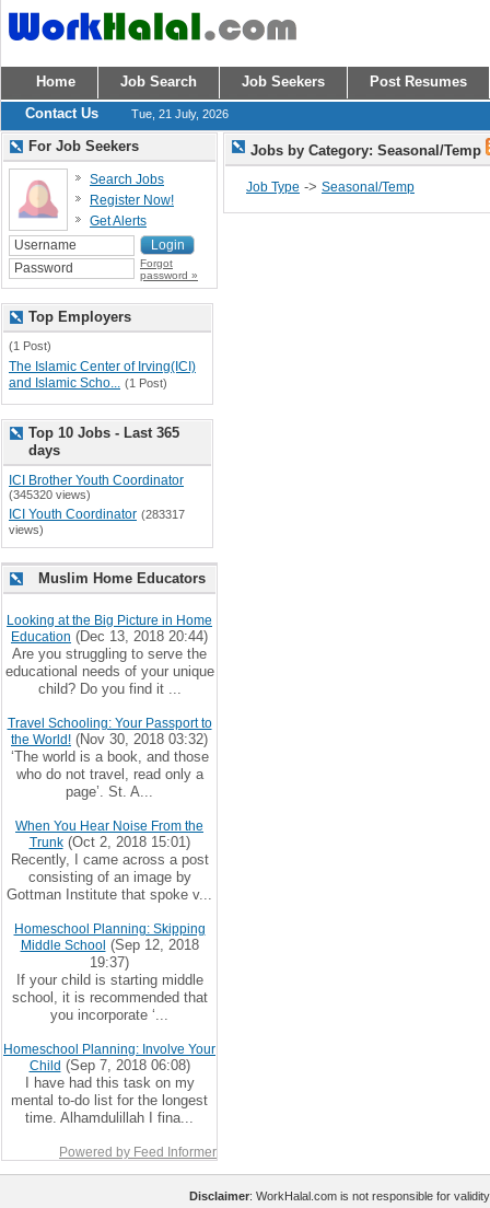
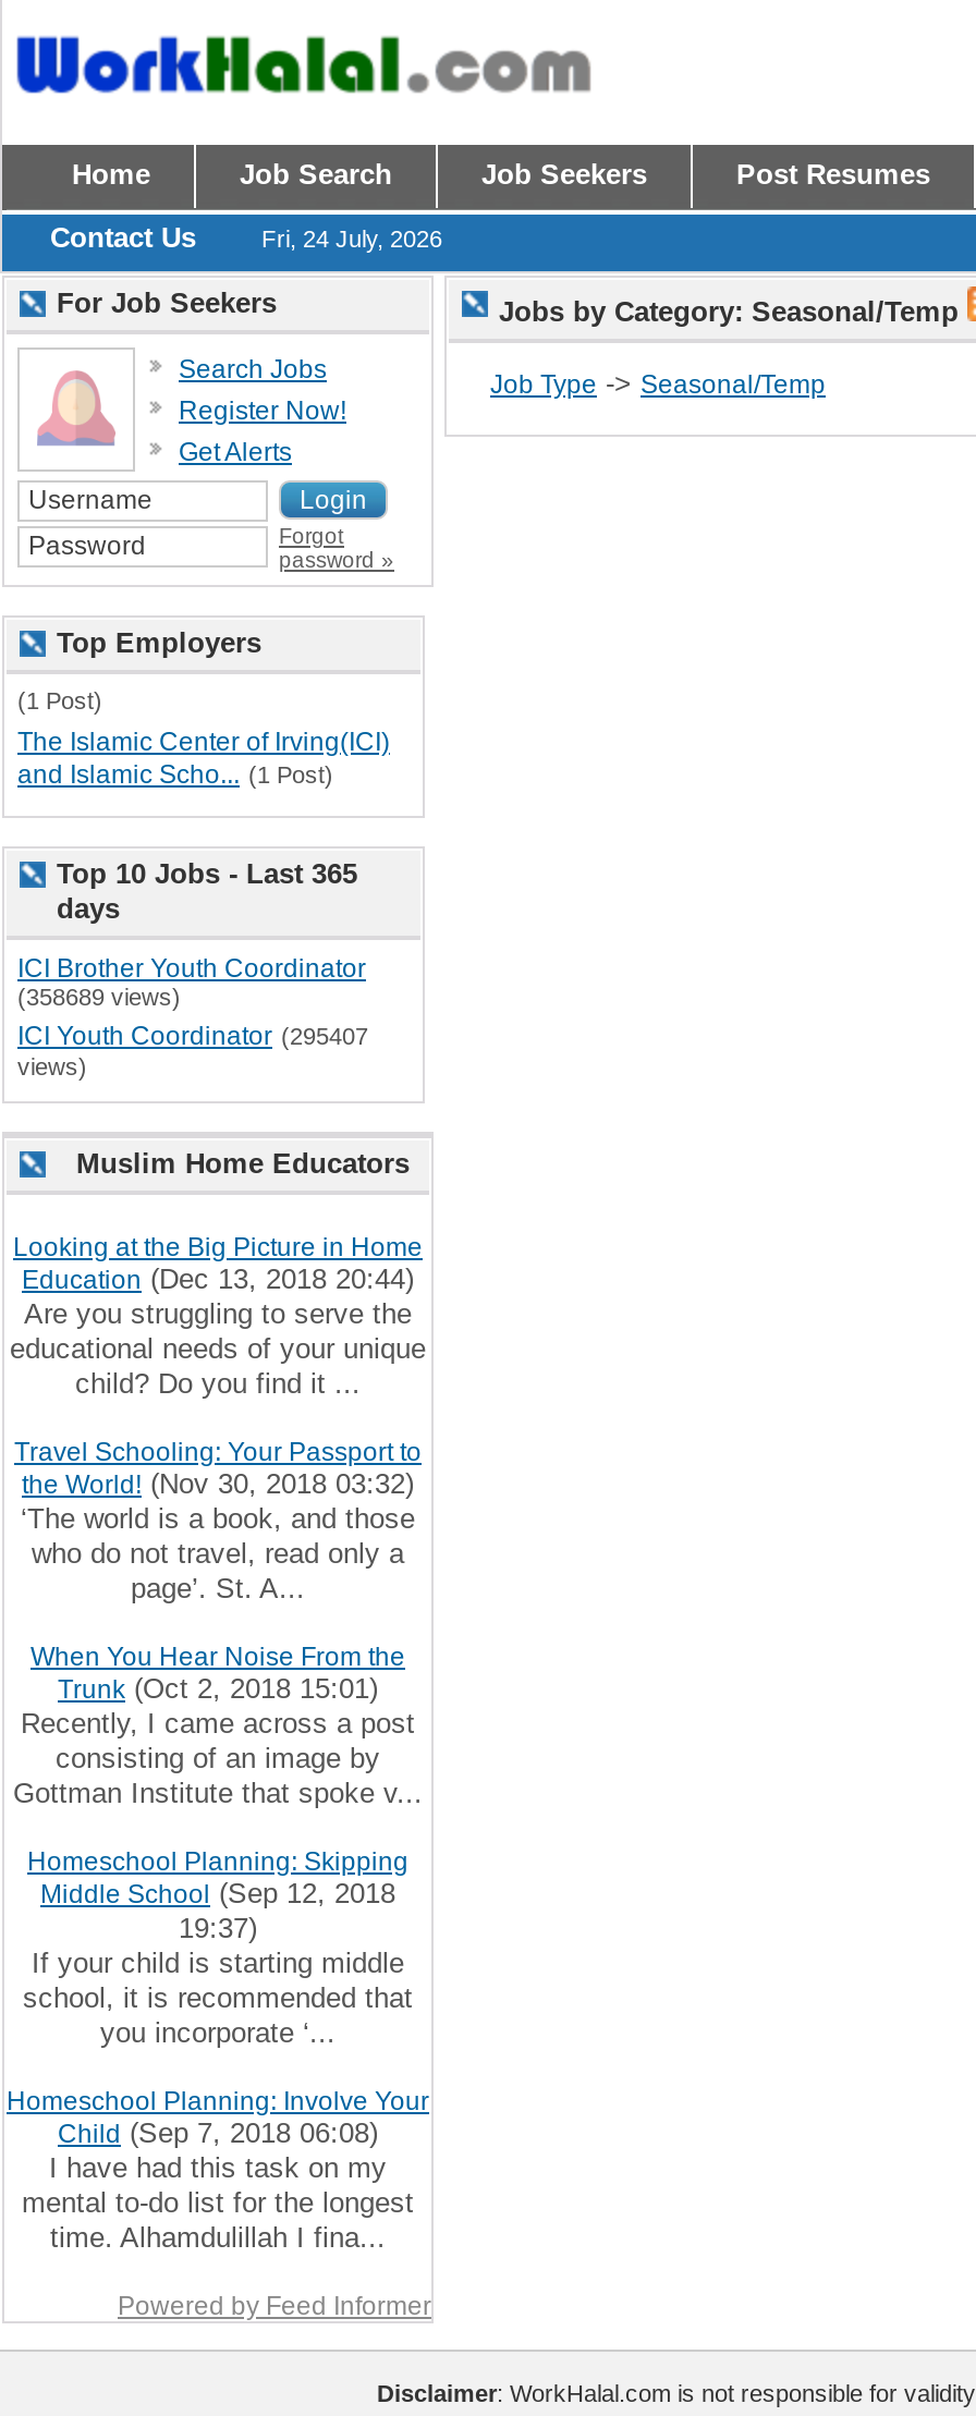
[131,107,229,120] Tue, 21 July, 2026 -> [261,225,442,252] Fri, 24 July, 2026
[9,488,91,501] (345320 views) -> [17,984,181,1010] (358689 views)
[9,507,185,522] ICI Youth Coordinator (283317 -> [17,1021,368,1051] ICI Youth Coordinator (295407

